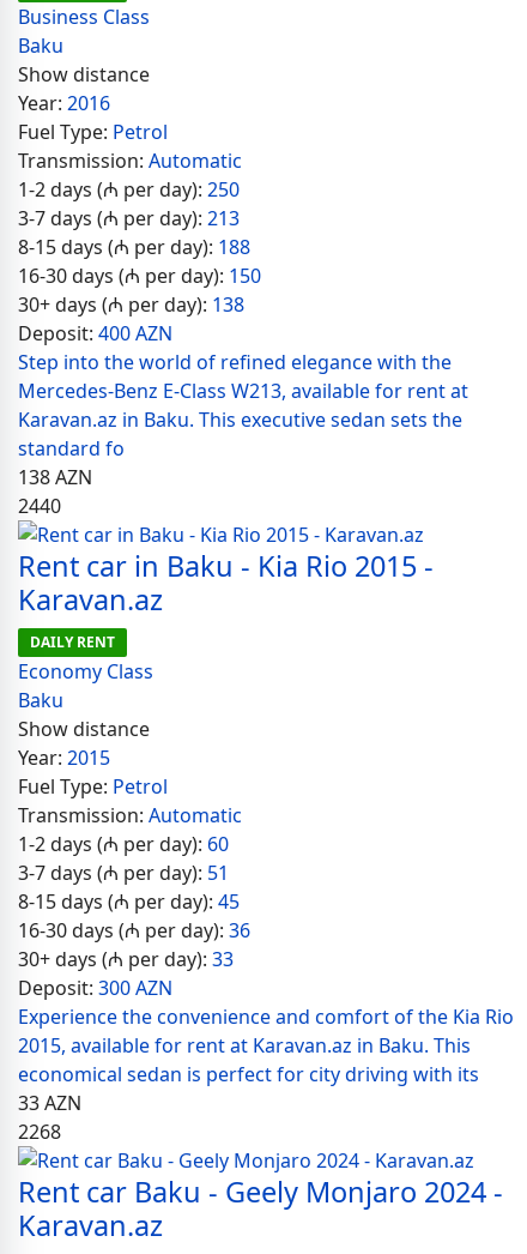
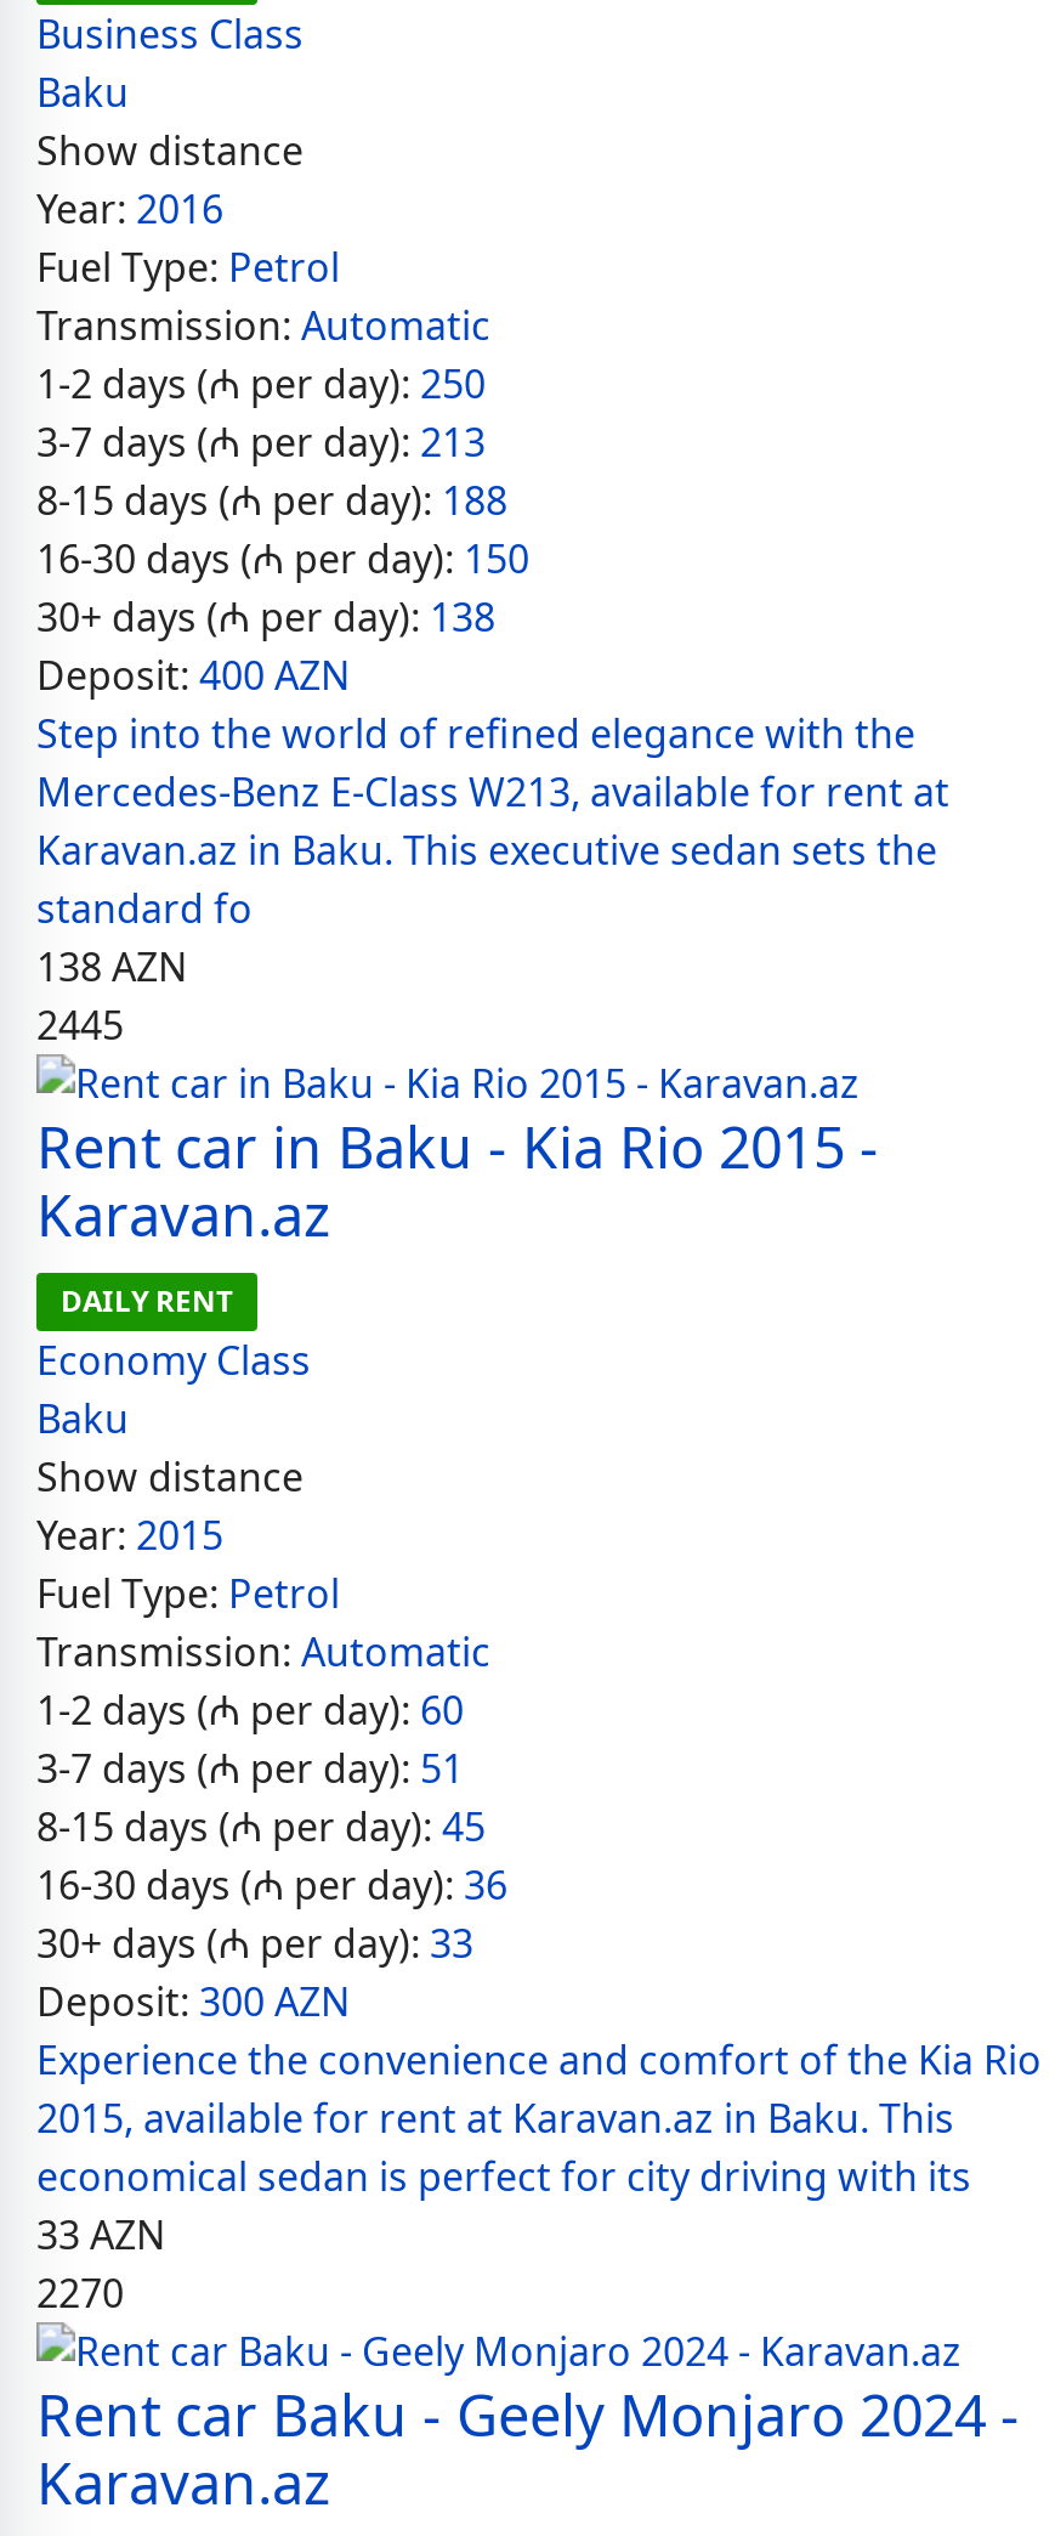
[18,493,61,519] 2440 -> [36,998,124,1052] 2445
[18,1119,61,1145] 2268 -> [36,2266,124,2320] 2270

